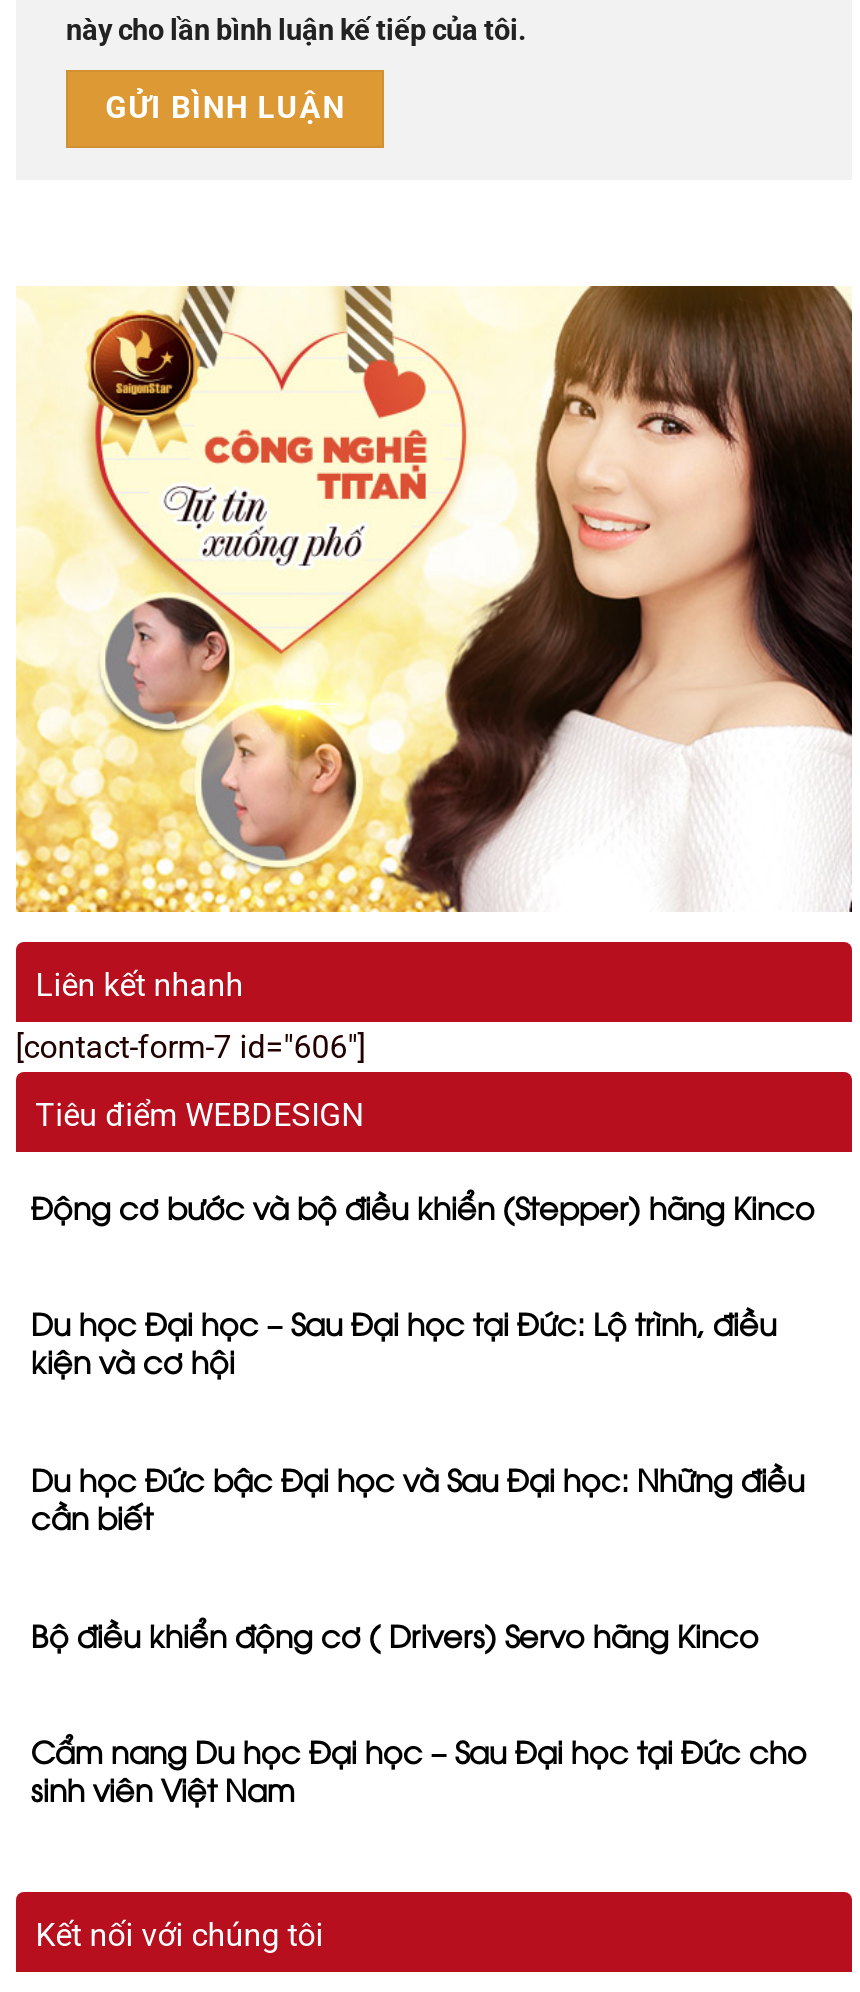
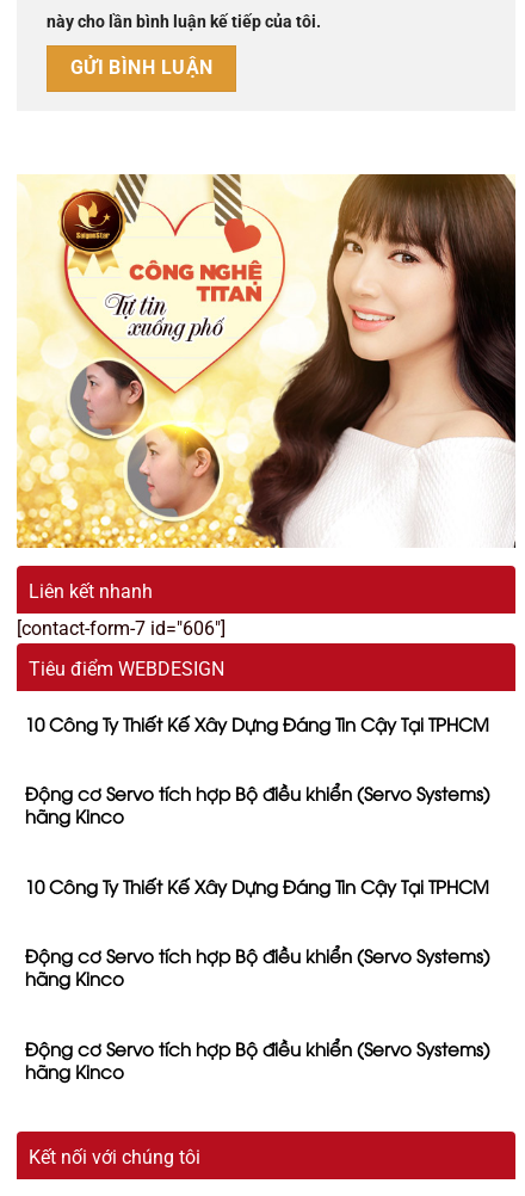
[31,1186,815,1226] Động cơ bước và bộ điều khiển (Stepper) hãng Kinco -> [26,711,490,735] 10 Công Ty Thiết Kế Xây Dựng Đáng Tin Cậy Tại TPHCM
[31,1303,777,1381] Du học Đại học – Sau Đại học tại Đức: Lộ trình, điều | kiện và cơ hội -> [26,781,491,827] Động cơ Servo tích hợp Bộ điều khiển (Servo Systems) | hãng Kinco
[31,1458,805,1536] Du học Đức bậc Đại học và Sau Đại học: Những điều | cần biết -> [26,873,490,897] 10 Công Ty Thiết Kế Xây Dựng Đáng Tin Cậy Tại TPHCM
[31,1614,759,1654] Bộ điều khiển động cơ ( Drivers) Servo hãng Kinco -> [26,943,491,990] Động cơ Servo tích hợp Bộ điều khiển (Servo Systems) | hãng Kinco
[31,1731,807,1809] Cẩm nang Du học Đại học – Sau Đại học tại Đức cho | sinh viên Việt Nam -> [26,1036,491,1082] Động cơ Servo tích hợp Bộ điều khiển (Servo Systems) | hãng Kinco

